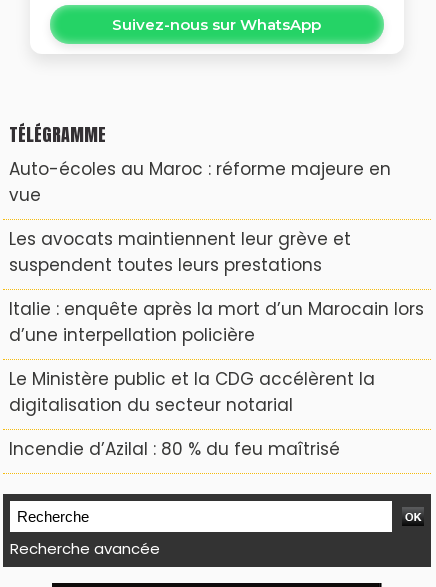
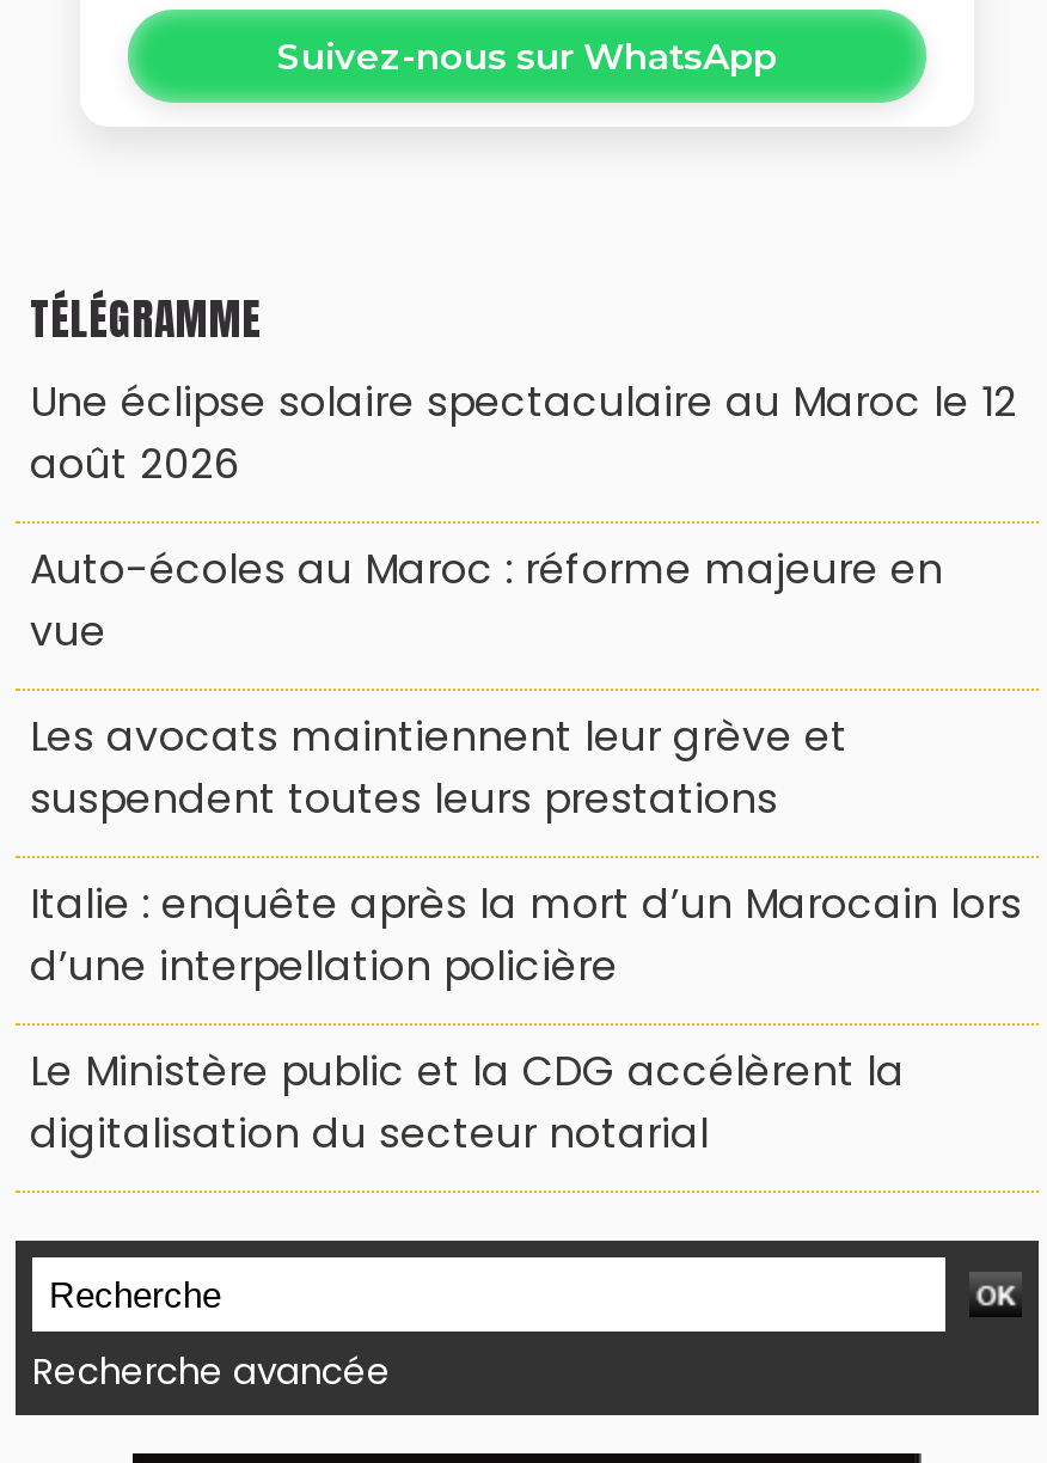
none -> [30,373,1017,492] Une éclipse solaire spectaculaire au Maroc le 12 | août 2026
moved [9,157,424,417] -> [30,540,1022,1162]: Auto-écoles au Maroc : réforme majeure en | vue | Les avocats maintiennent leur grève et | suspendent toutes leurs prestations | Italie : enquête après la mort d’un Marocain lors | d’une interpellation policière | Le Ministère public et la CDG accélèrent la | digitalisation du secteur notarial
[9,437,340,461] Incendie d’Azilal : 80 % du feu maîtrisé -> none

